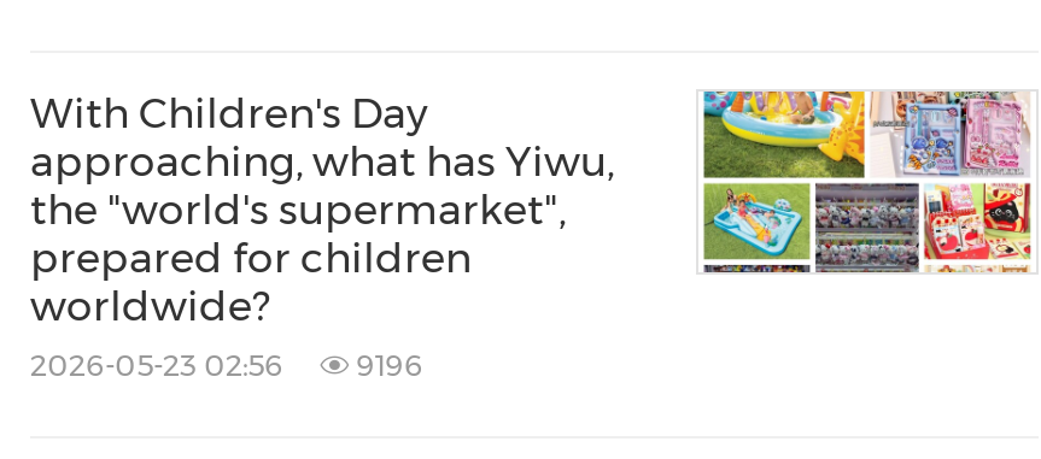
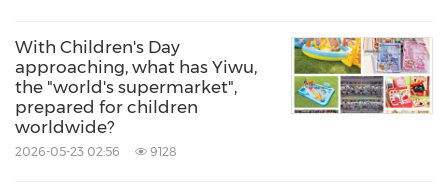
[30,347,423,383] 2026-05-23 02:56 9196 -> [15,144,177,159] 2026-05-23 02:56 9128

